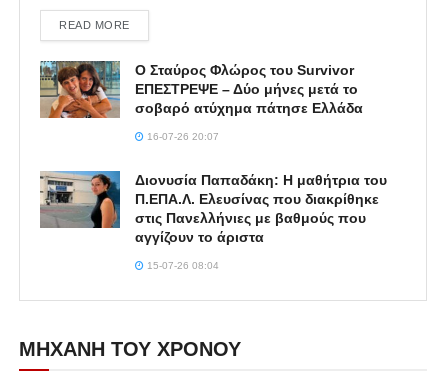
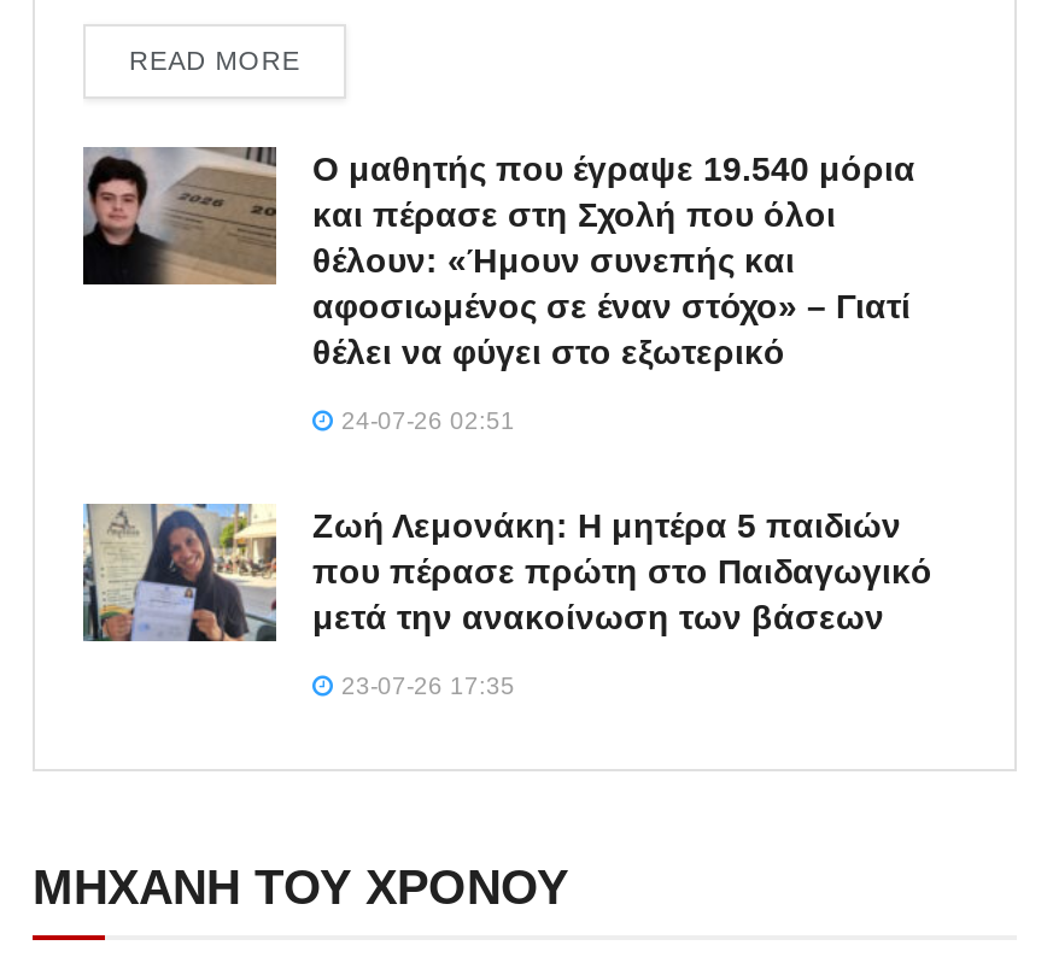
[40,60,363,119] [image] | Ο Σταύρος Φλώρος του Survivor | ΕΠΕΣΤΡΕΨΕ – Δύο μήνες μετά το | σοβαρό ατύχημα πάτησε Ελλάδα -> [81,147,915,371] [image] | Ο μαθητής που έγραψε 19.540 μόρια | και πέρασε στη Σχολή που όλοι | θέλουν: «Ήμουν συνεπής και | αφοσιωμένος σε έναν στόχο» – Γιατί | θέλει να φύγει στο εξωτερικό
[144,131,219,142] 16-07-26 20:07 -> [334,407,515,433] 24-07-26 02:51
[39,170,387,247] [image] | Διονυσία Παπαδάκη: Η μαθήτρια του | Π.ΕΠΑ.Λ. Ελευσίνας που διακρίθηκε | στις Πανελλήνιες με βαθμούς που | αγγίζουν το άριστα -> [81,458,932,644] [image] | Ζωή Λεμονάκη: Η μητέρα 5 παιδιών | που πέρασε πρώτη στο Παιδαγωγικό | μετά την ανακοίνωση των βάσεων
[144,260,219,271] 15-07-26 08:04 -> [334,672,515,699] 23-07-26 17:35

